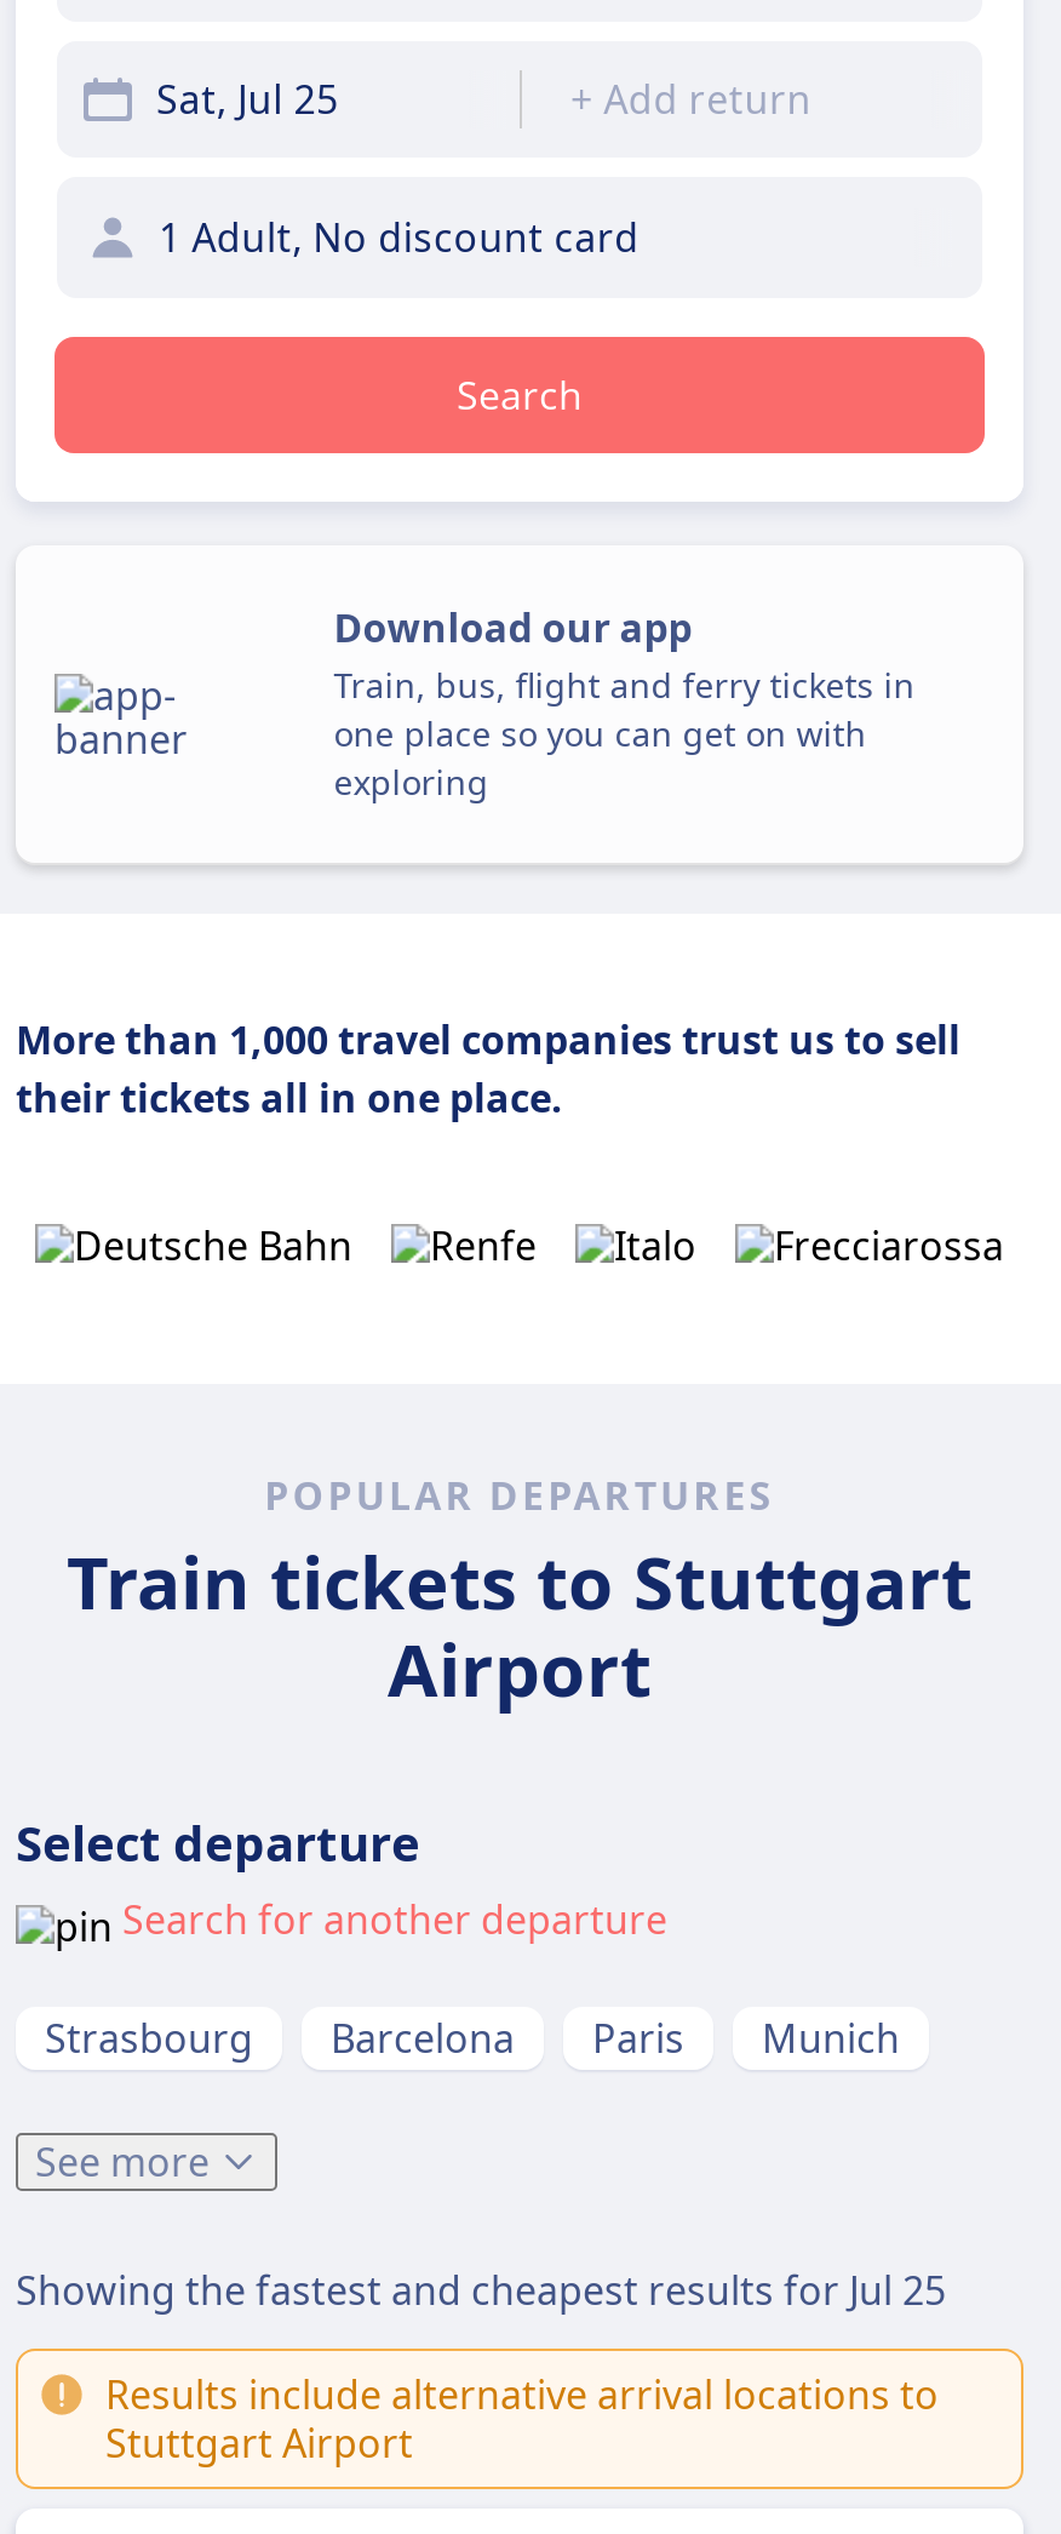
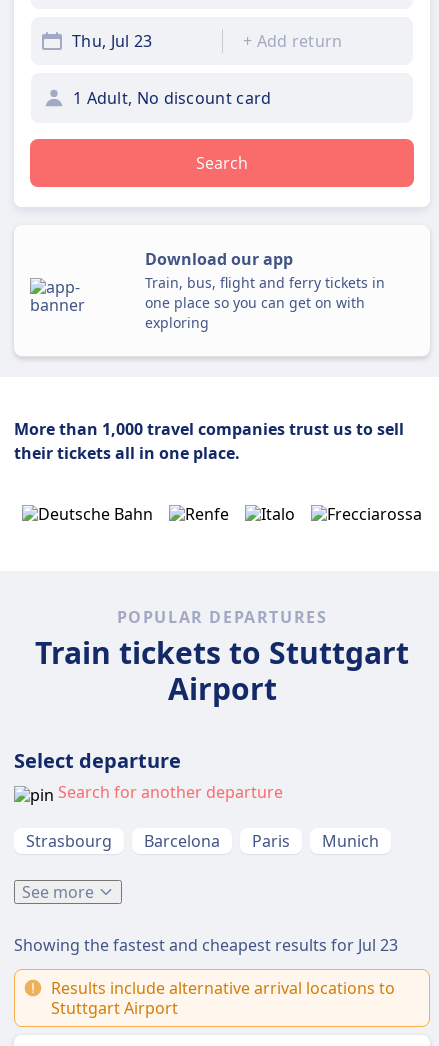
[156,73,339,126] Sat, Jul 25 -> [72,30,152,52] Thu, Jul 23
[16,2264,946,2317] Showing the fastest and cheapest results for Jul 25 -> [14,934,398,956] Showing the fastest and cheapest results for Jul 23

